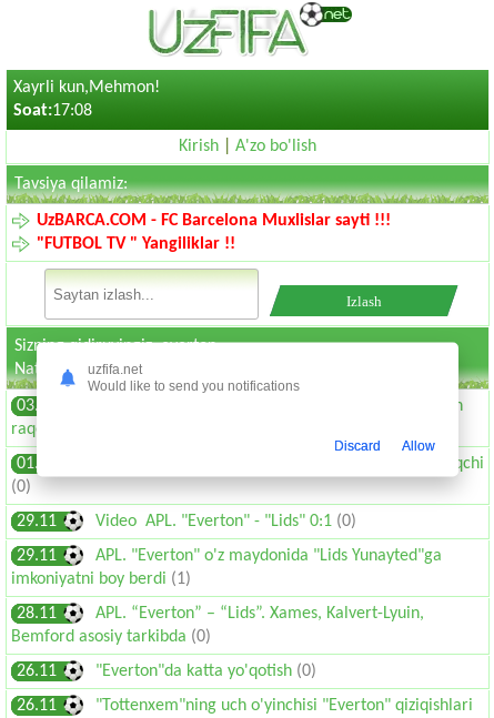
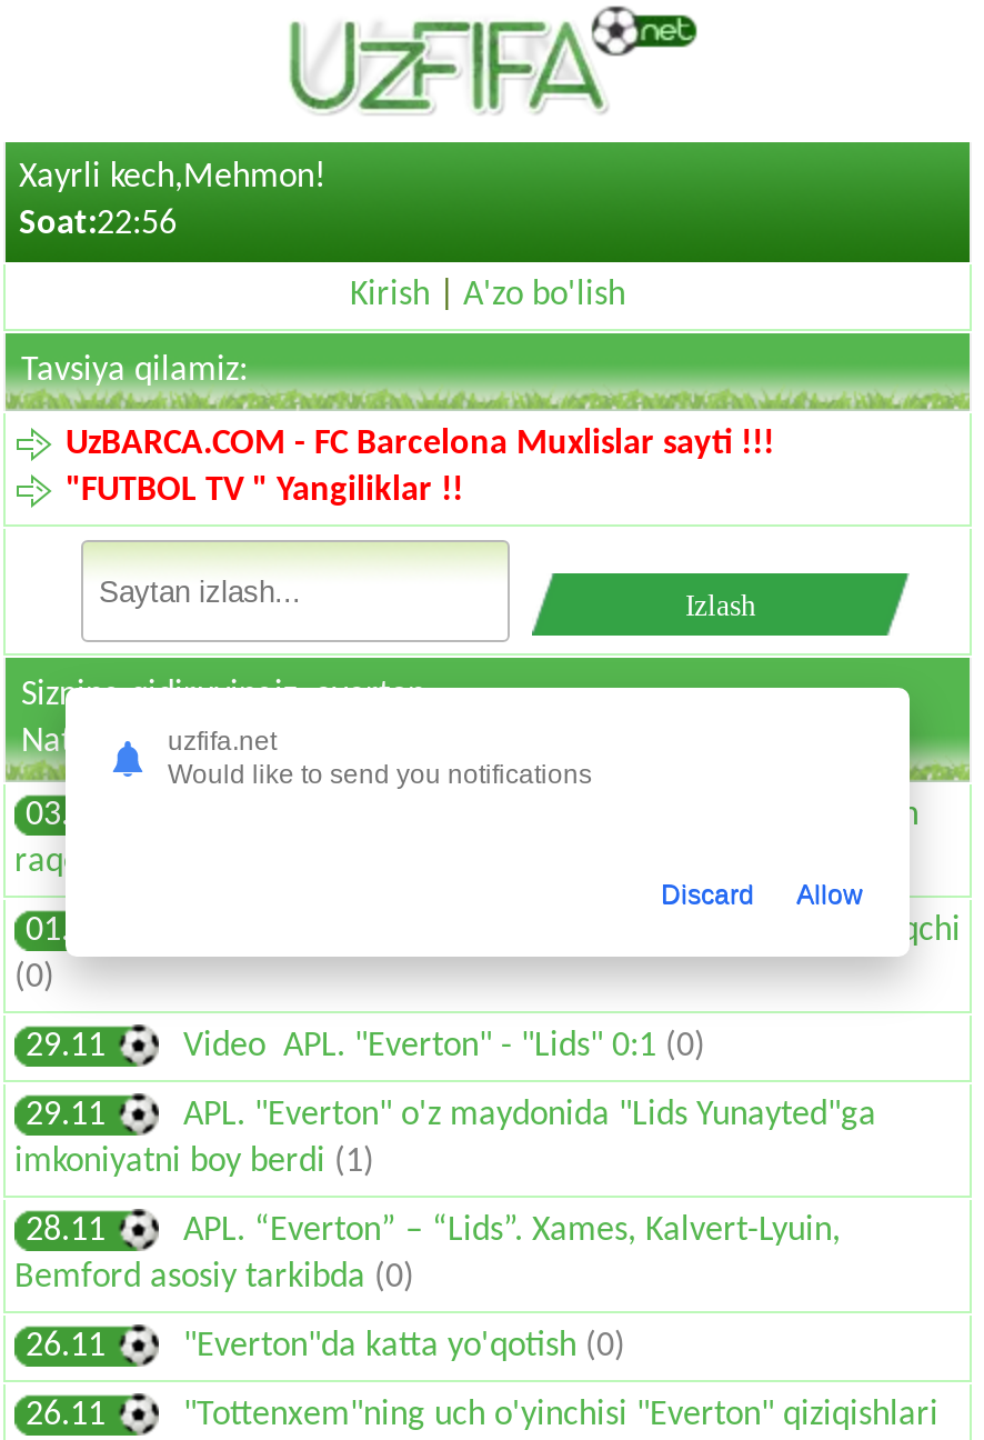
[13,79,160,97] Xayrli kun,Mehmon! -> [19,160,325,196] Xayrli kech,Mehmon!
[13,102,92,120] Soat:17:08 -> [19,207,177,242] Soat:22:56

